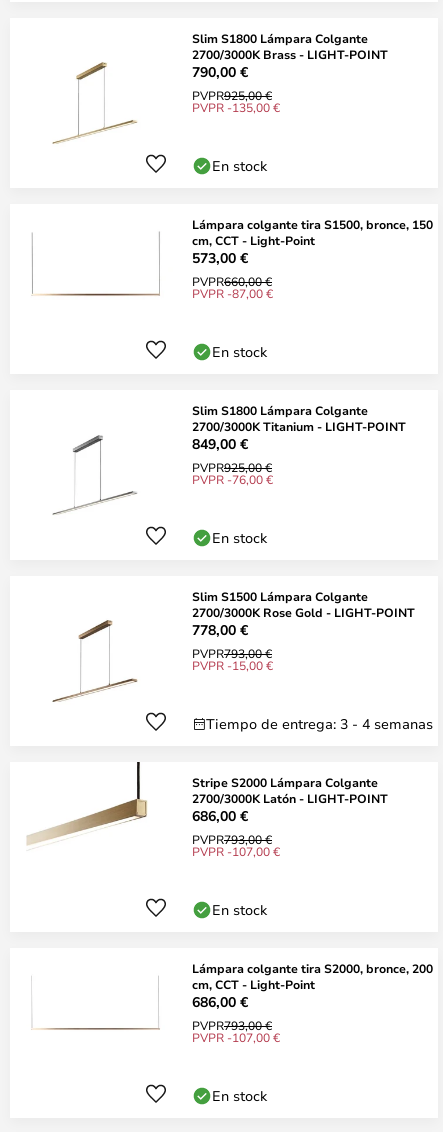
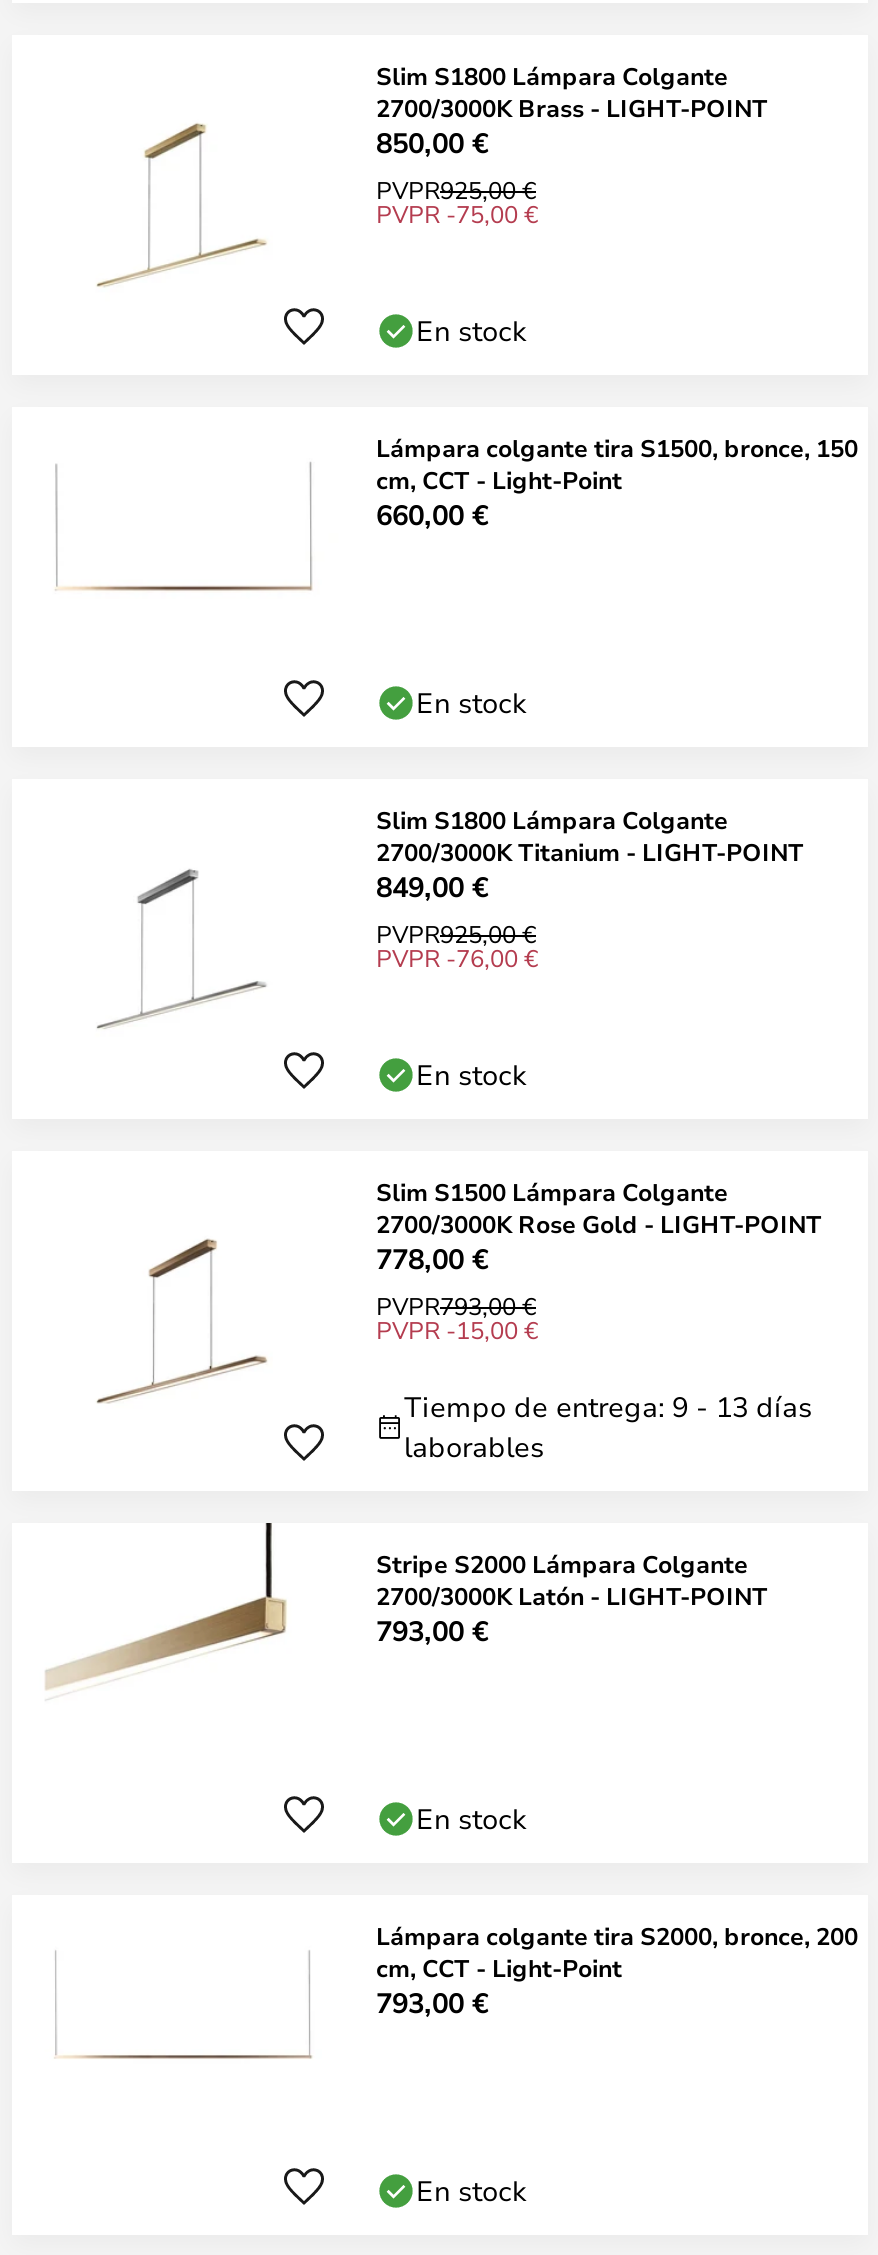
[192,62,248,81] 790,00 € -> [376,123,488,161] 850,00 €
[192,99,280,115] PVPR -135,00 € -> [376,197,538,229] PVPR -75,00 €
[192,248,273,301] 573,00 € | PVPR660,00 € | PVPR -87,00 € -> [376,495,488,533] 660,00 €
[206,714,433,733] Tiempo de entrega: 3 - 4 semanas -> [404,1387,812,1465] Tiempo de entrega: 9 - 13 días | laborables
[192,806,280,859] 686,00 € | PVPR793,00 € | PVPR -107,00 € -> [376,1611,488,1649] 793,00 €
[192,992,280,1045] 686,00 € | PVPR793,00 € | PVPR -107,00 € -> [376,1983,488,2021] 793,00 €

